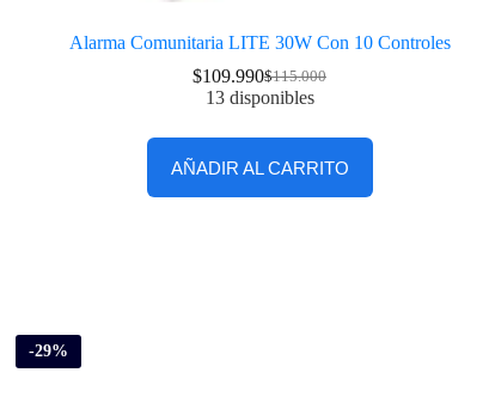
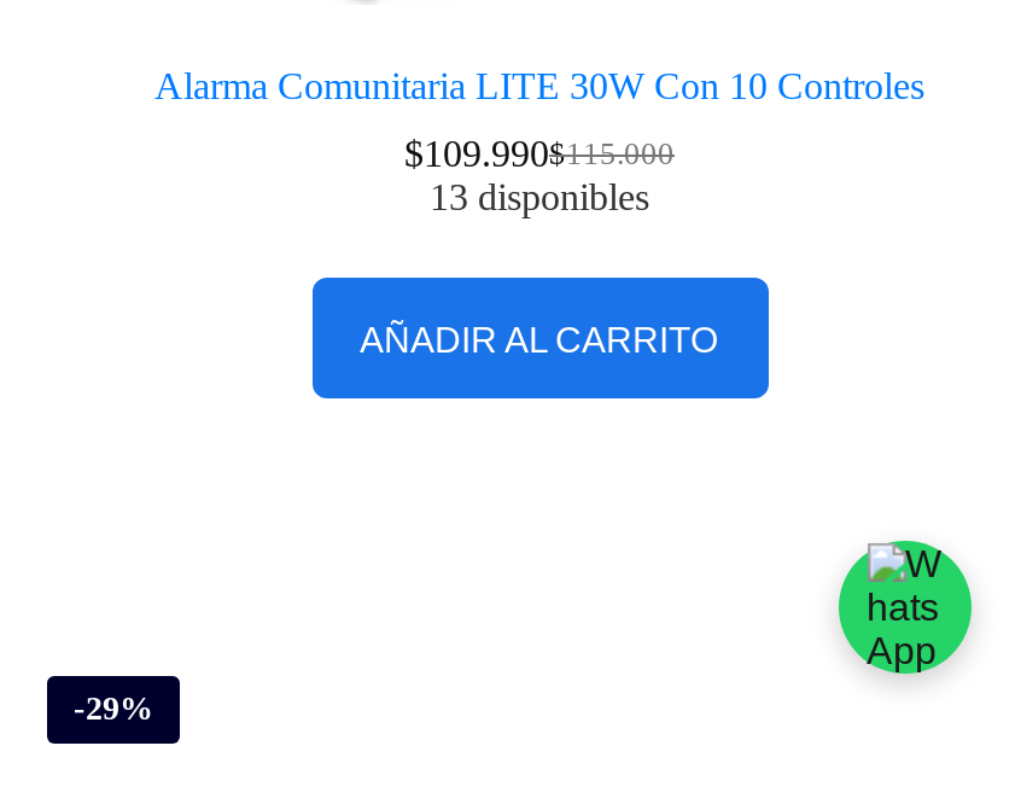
none -> [834,538,976,681] [image]

